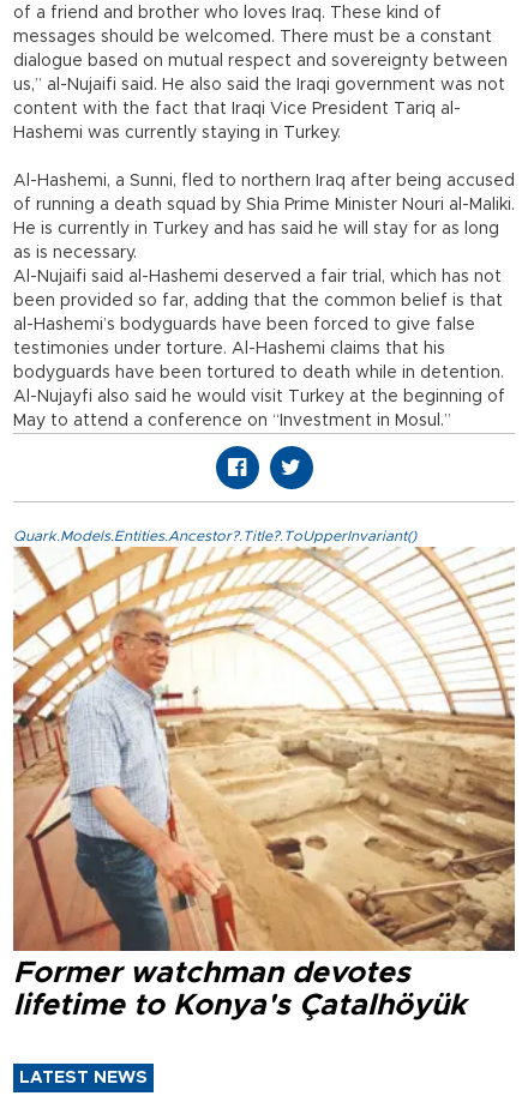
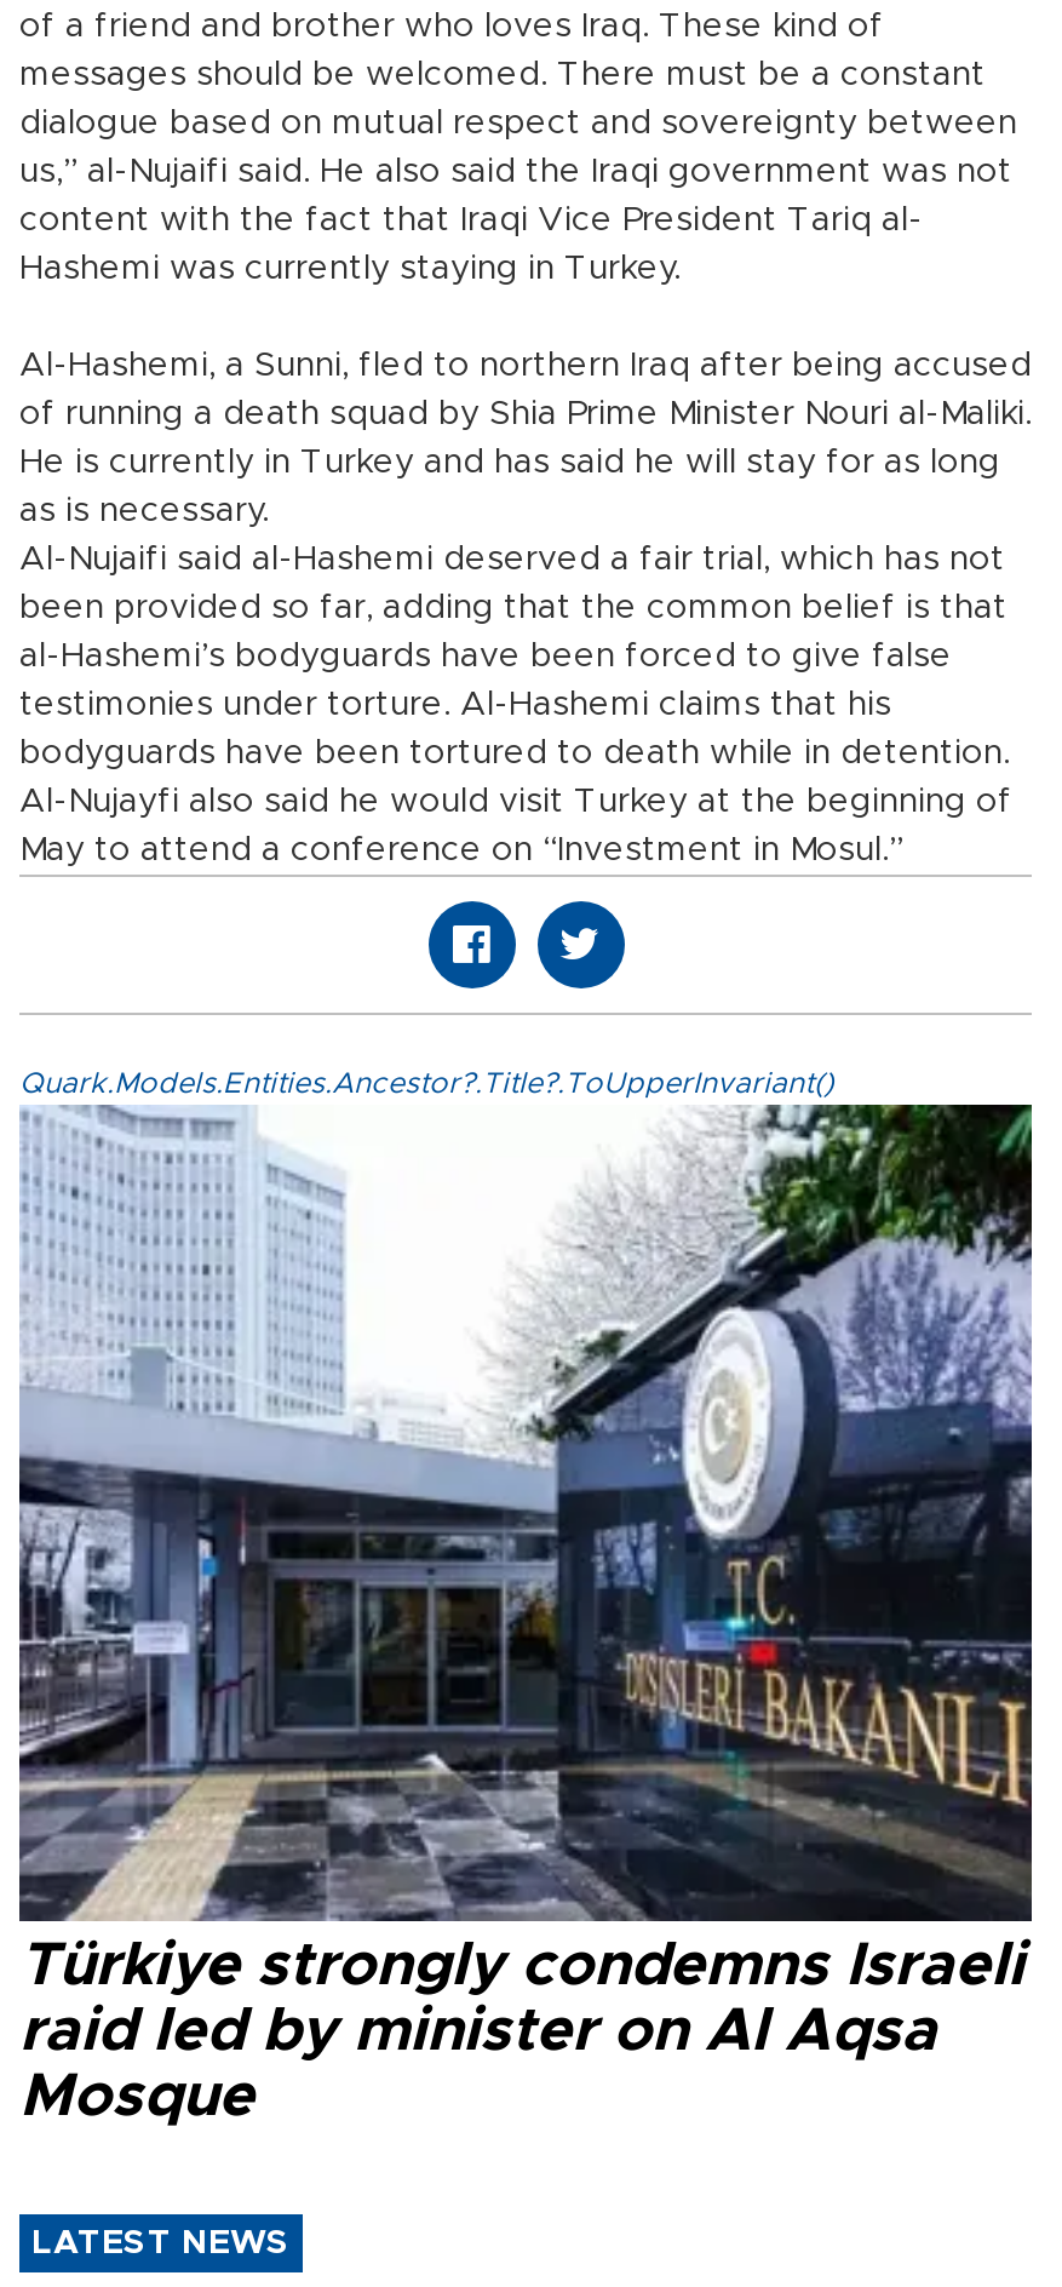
[12,546,516,1021] [image] | Former watchman devotes | lifetime to Konya's Çatalhöyük -> [17,1102,1034,2128] [image] | Türkiye strongly condemns Israeli | raid led by minister on Al Aqsa | Mosque

